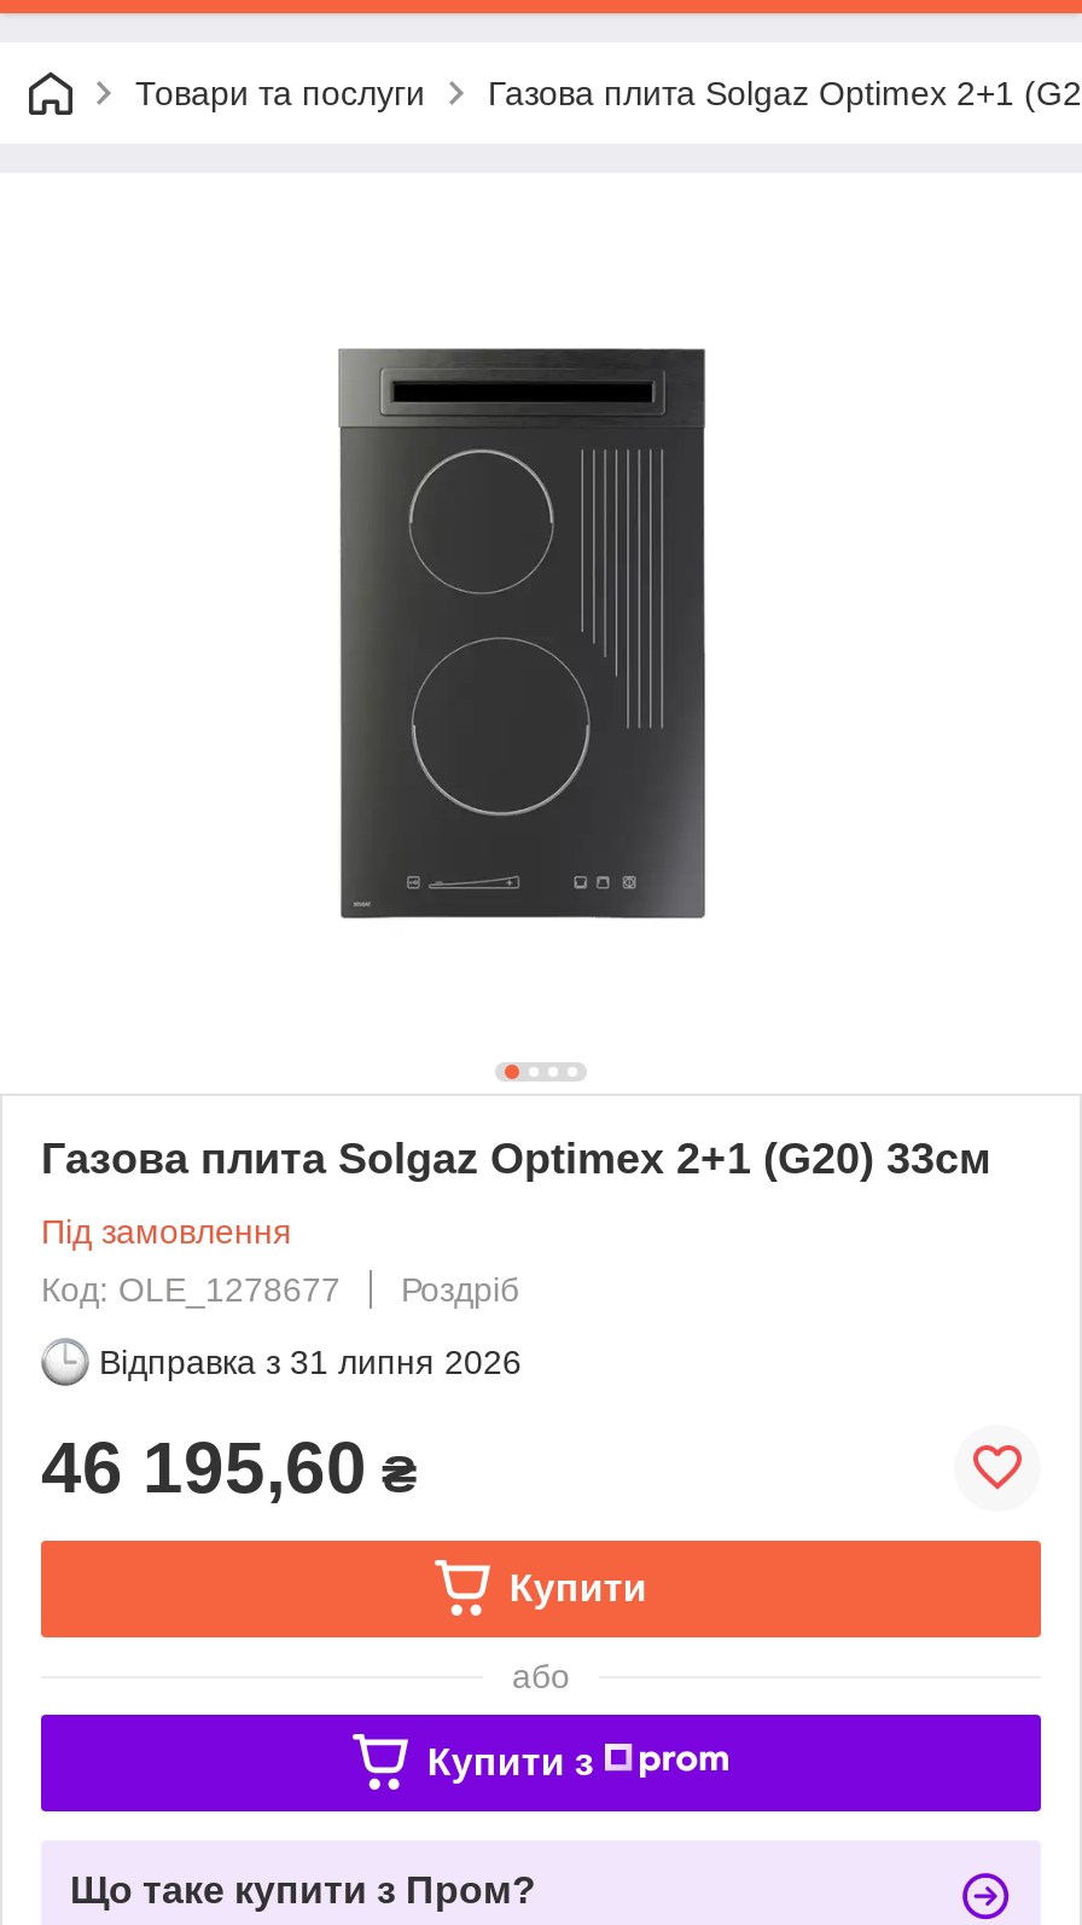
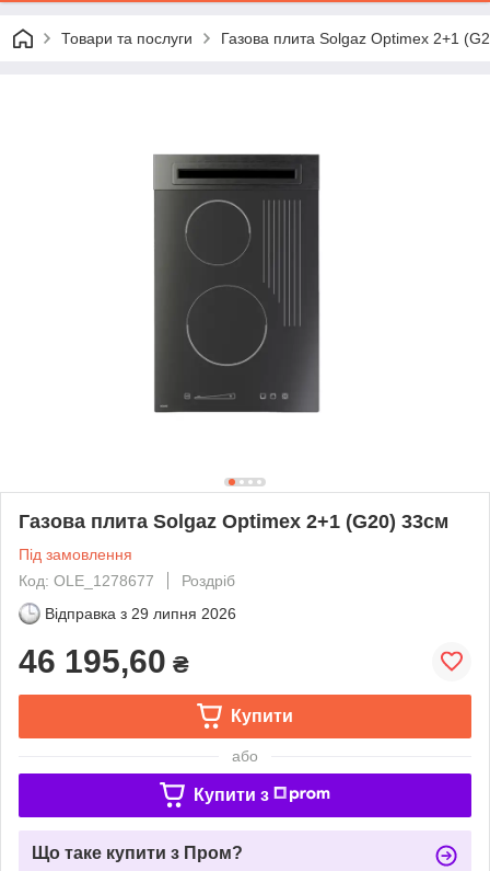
[99,1342,522,1381] Відправка з 31 липня 2026 -> [45,605,236,622] Відправка з 29 липня 2026

